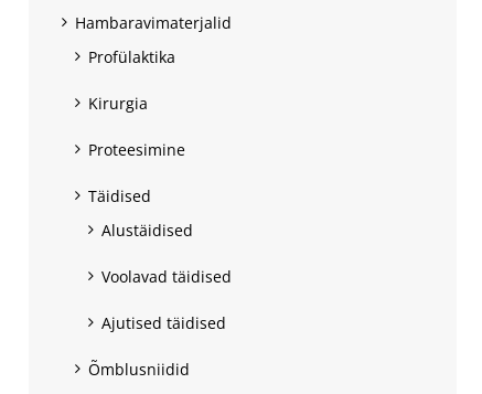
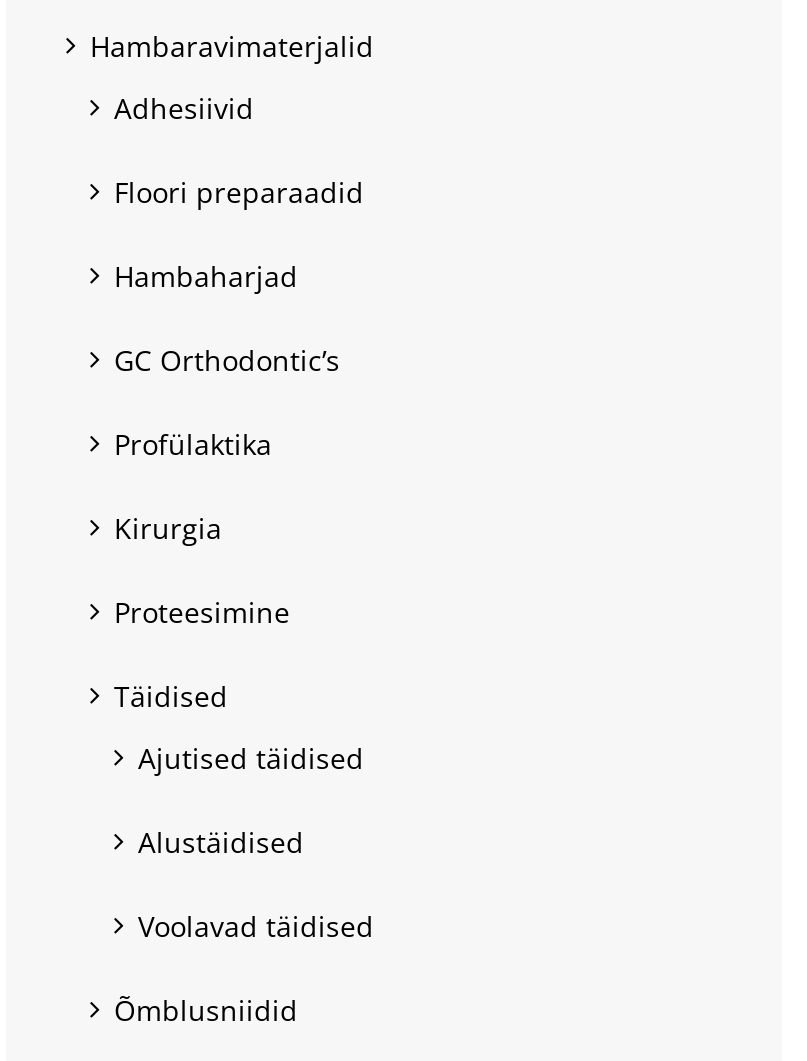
none -> [114,90,364,380] Adhesiivid | Floori preparaadid | Hambaharjad | GC Orthodontic’s
moved [101,220,232,287] -> [138,824,374,946]: Alustäidised | Voolavad täidised
moved [101,313,226,334] -> [138,740,364,778]: Ajutised täidised

